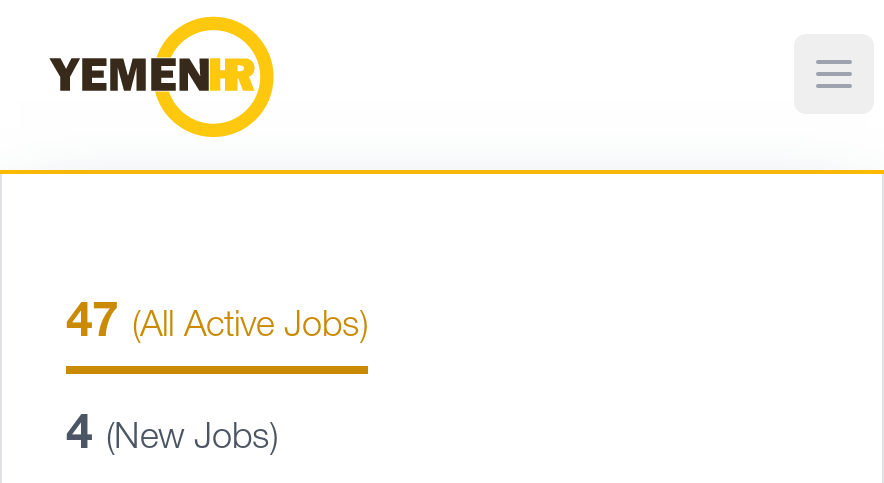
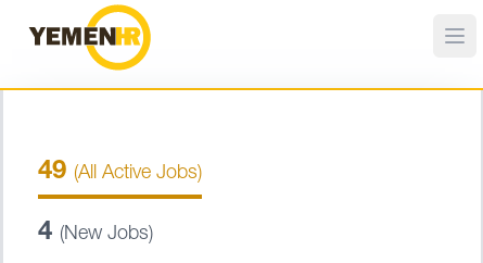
[66,302,368,350] 47 (All Active Jobs) -> [38,160,202,186] 49 (All Active Jobs)

